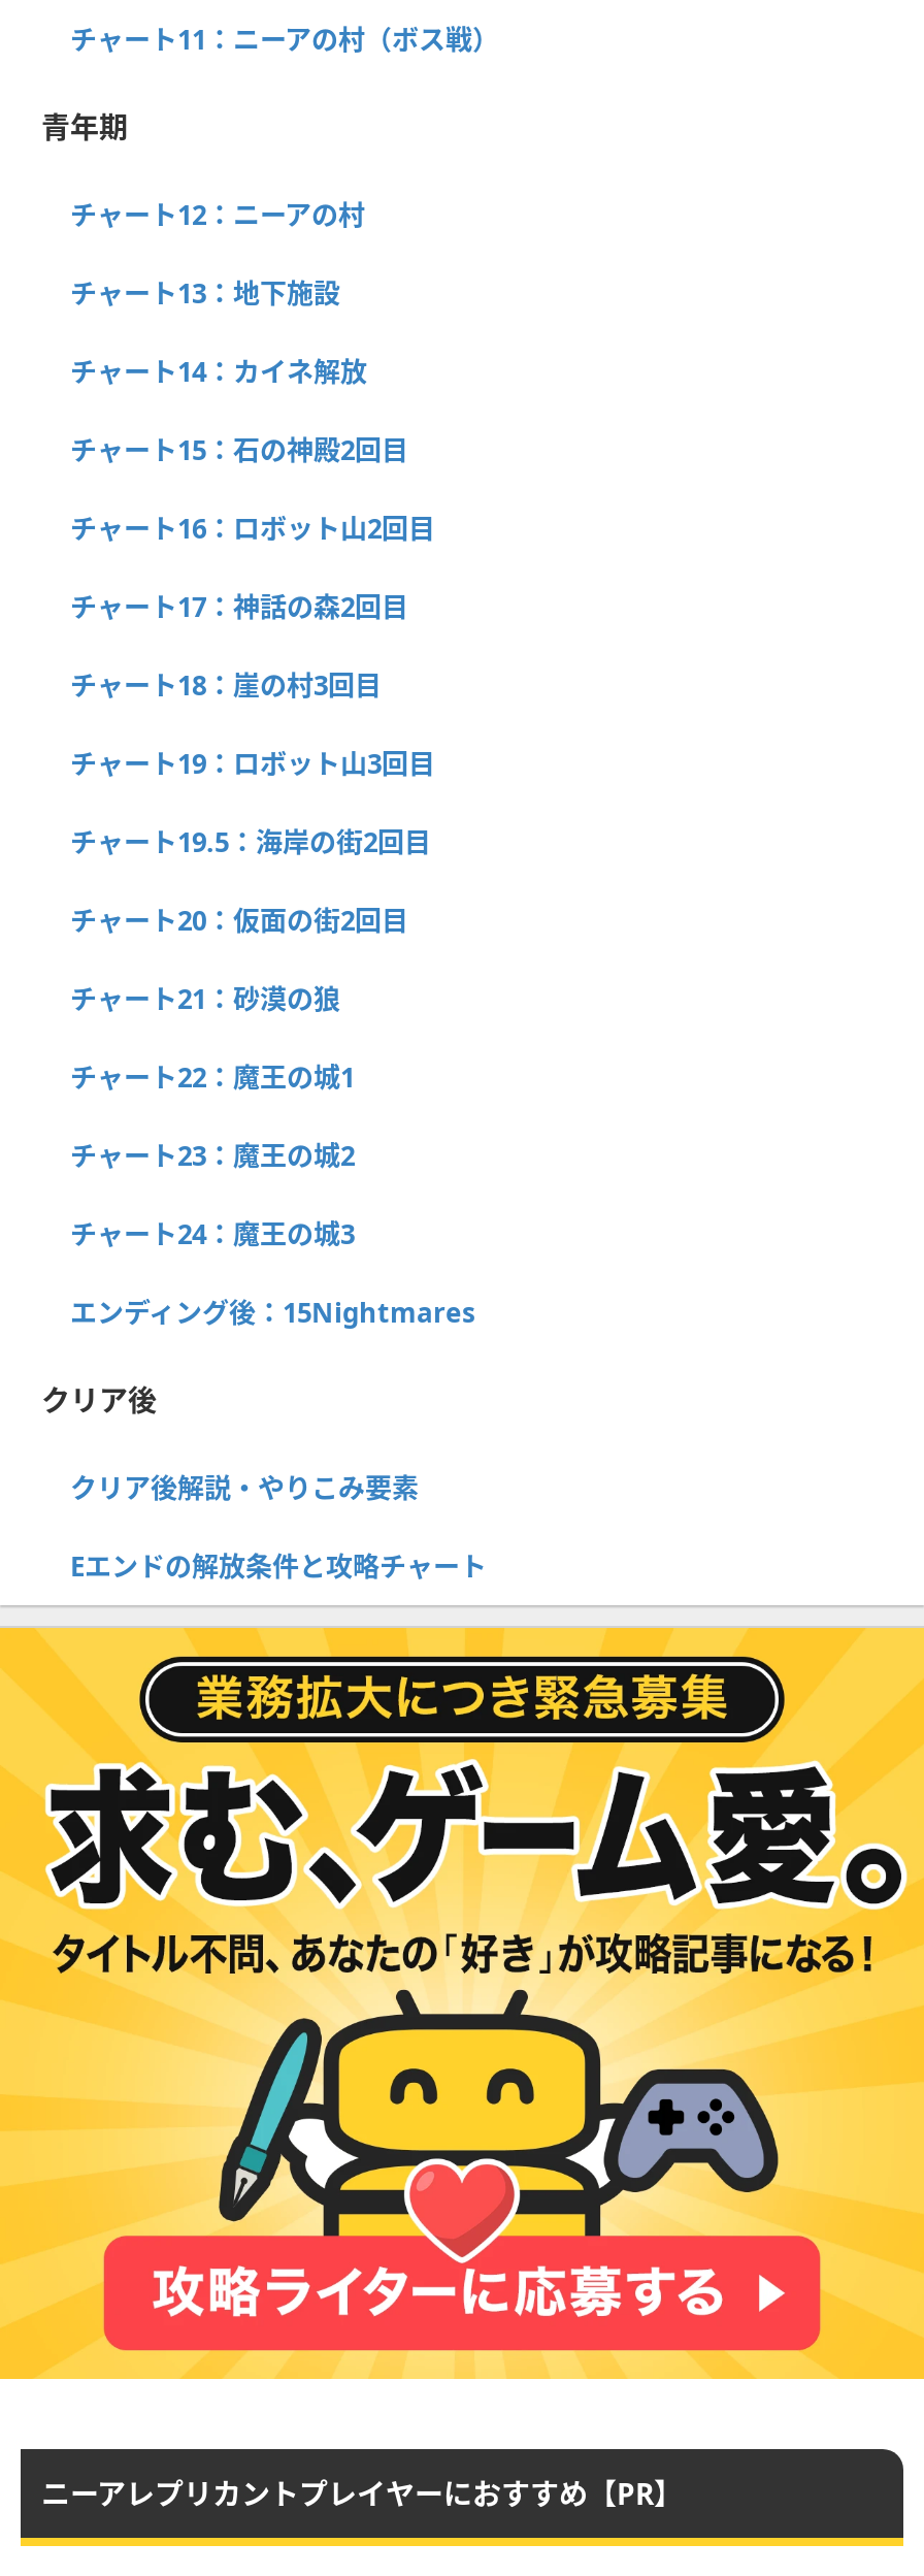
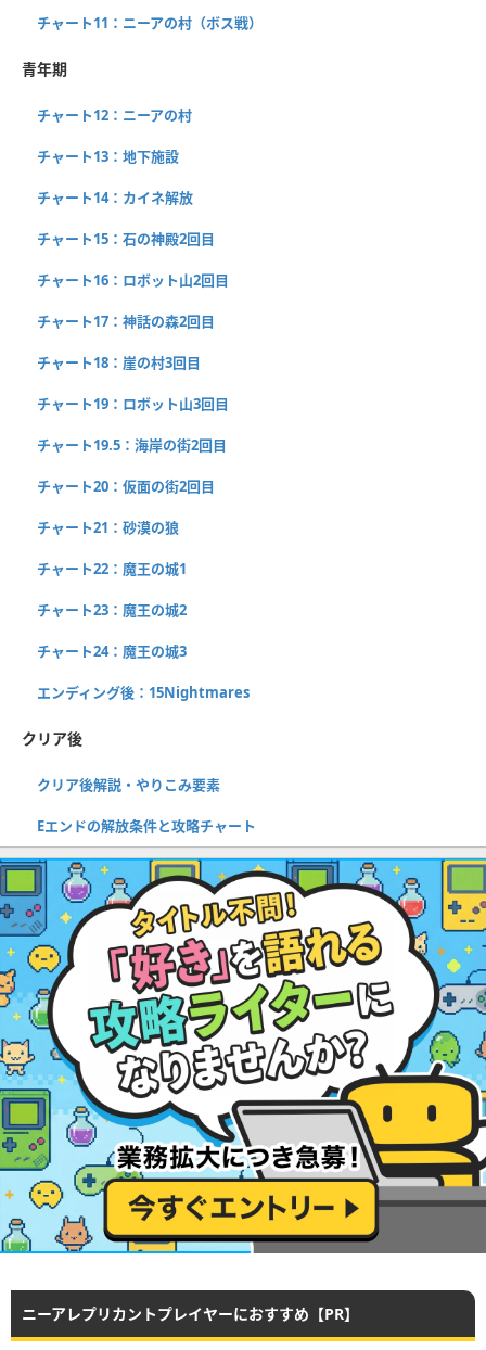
[6,1626,918,2381] [image] -> [3,857,483,1255] [image]

